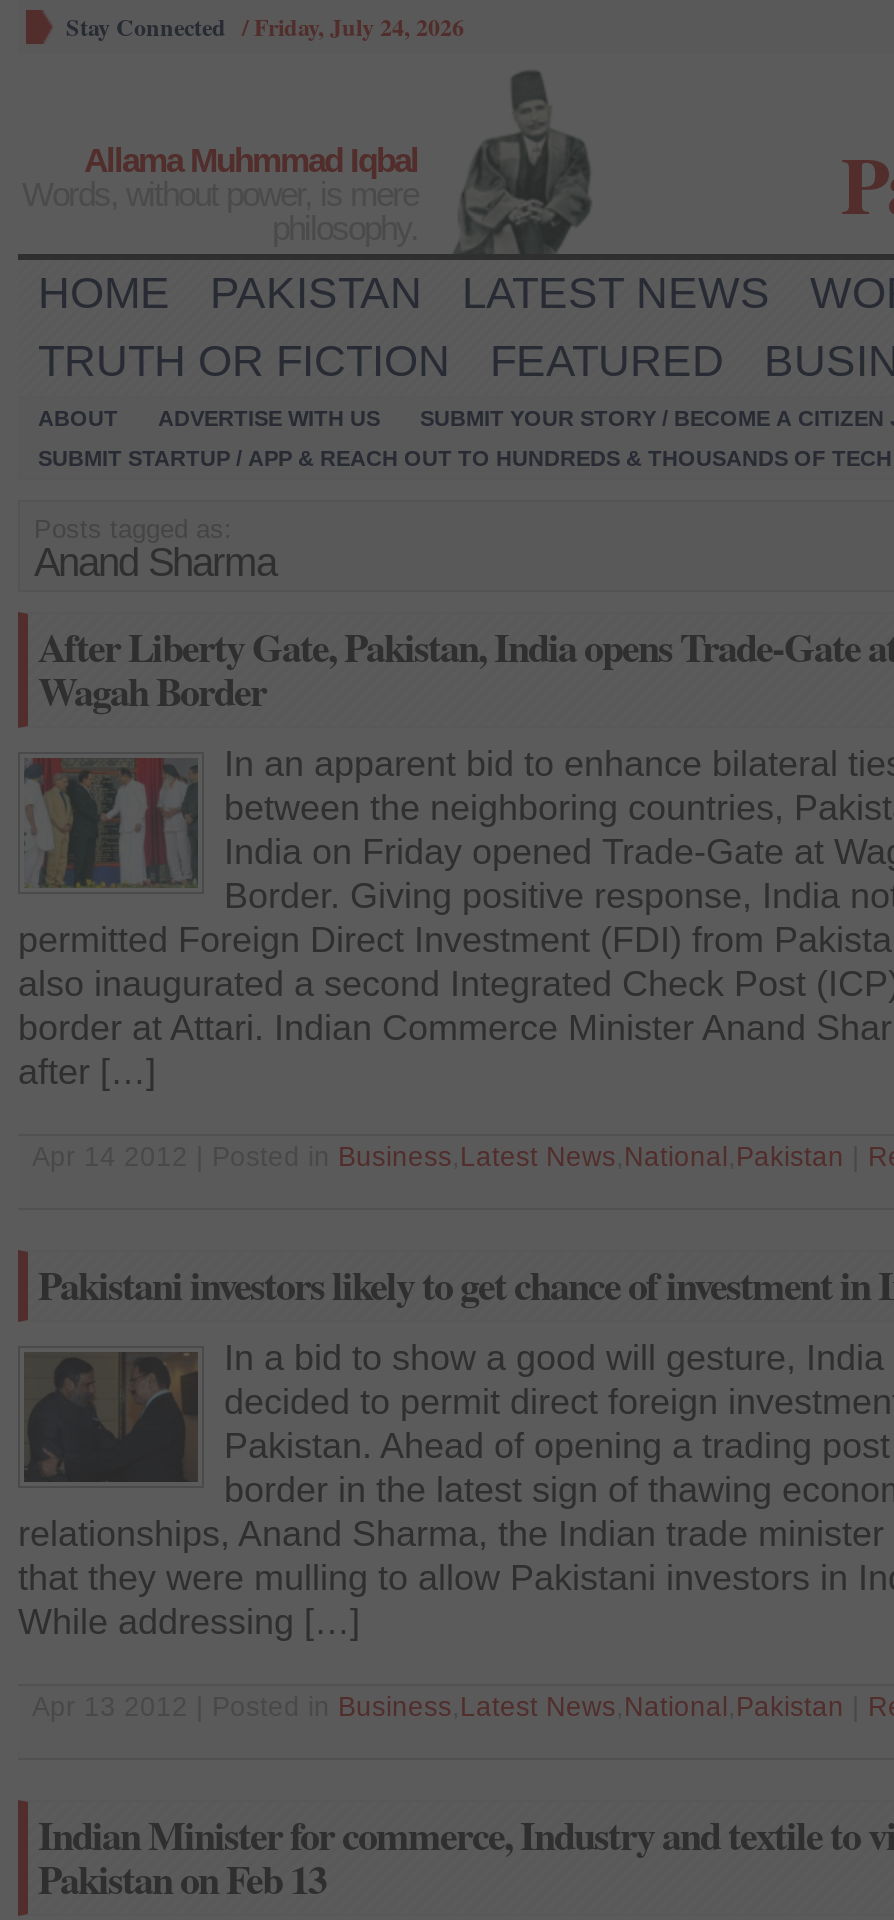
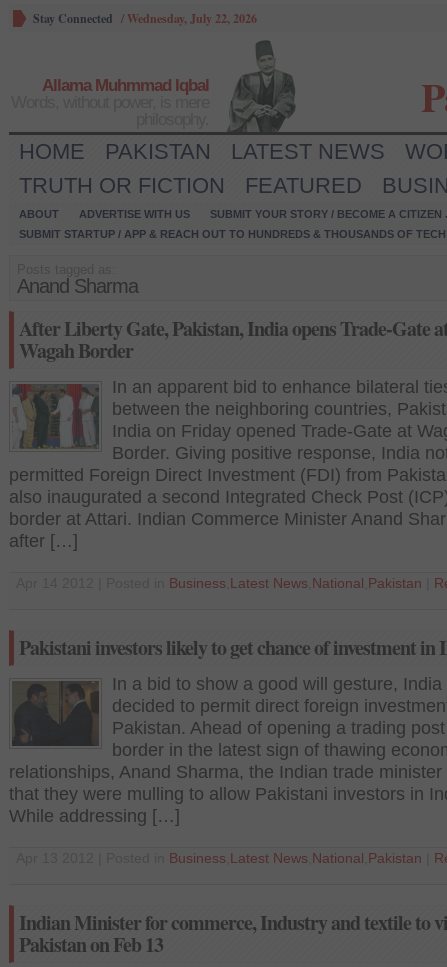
[66,10,464,44] Stay Connected / Friday, July 24, 2026 -> [33,10,257,27] Stay Connected / Wednesday, July 22, 2026

